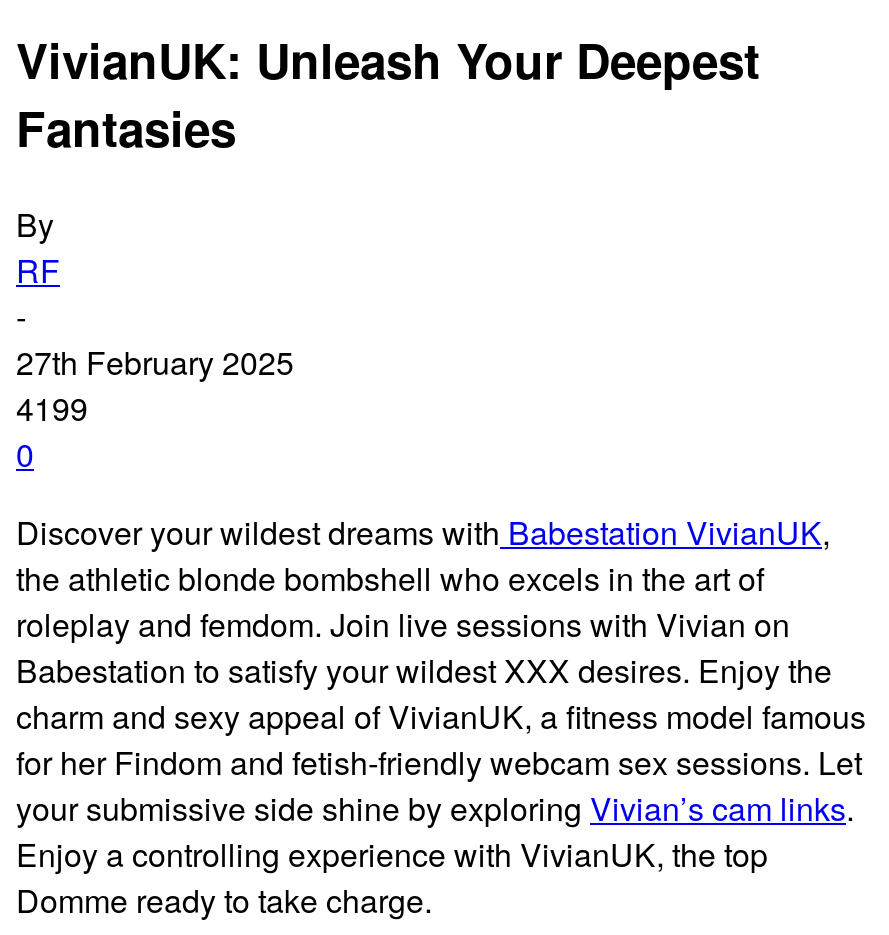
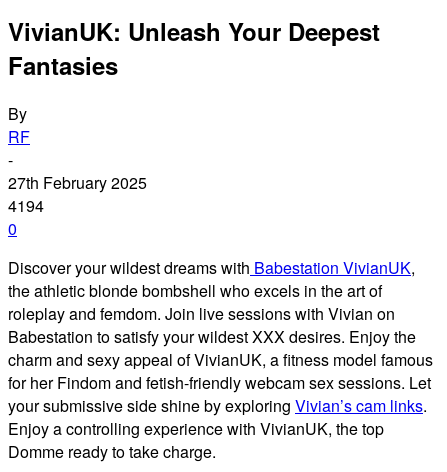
[16,385,88,431] 4199 -> [8,194,44,217] 4194

